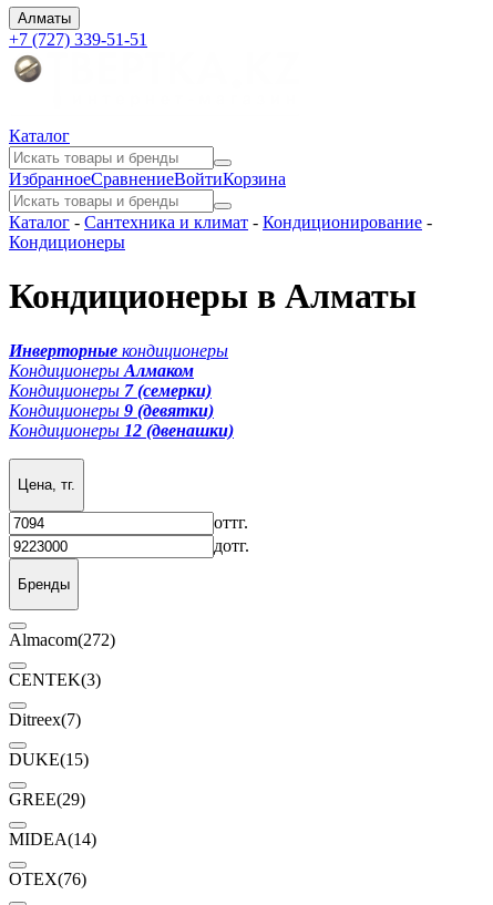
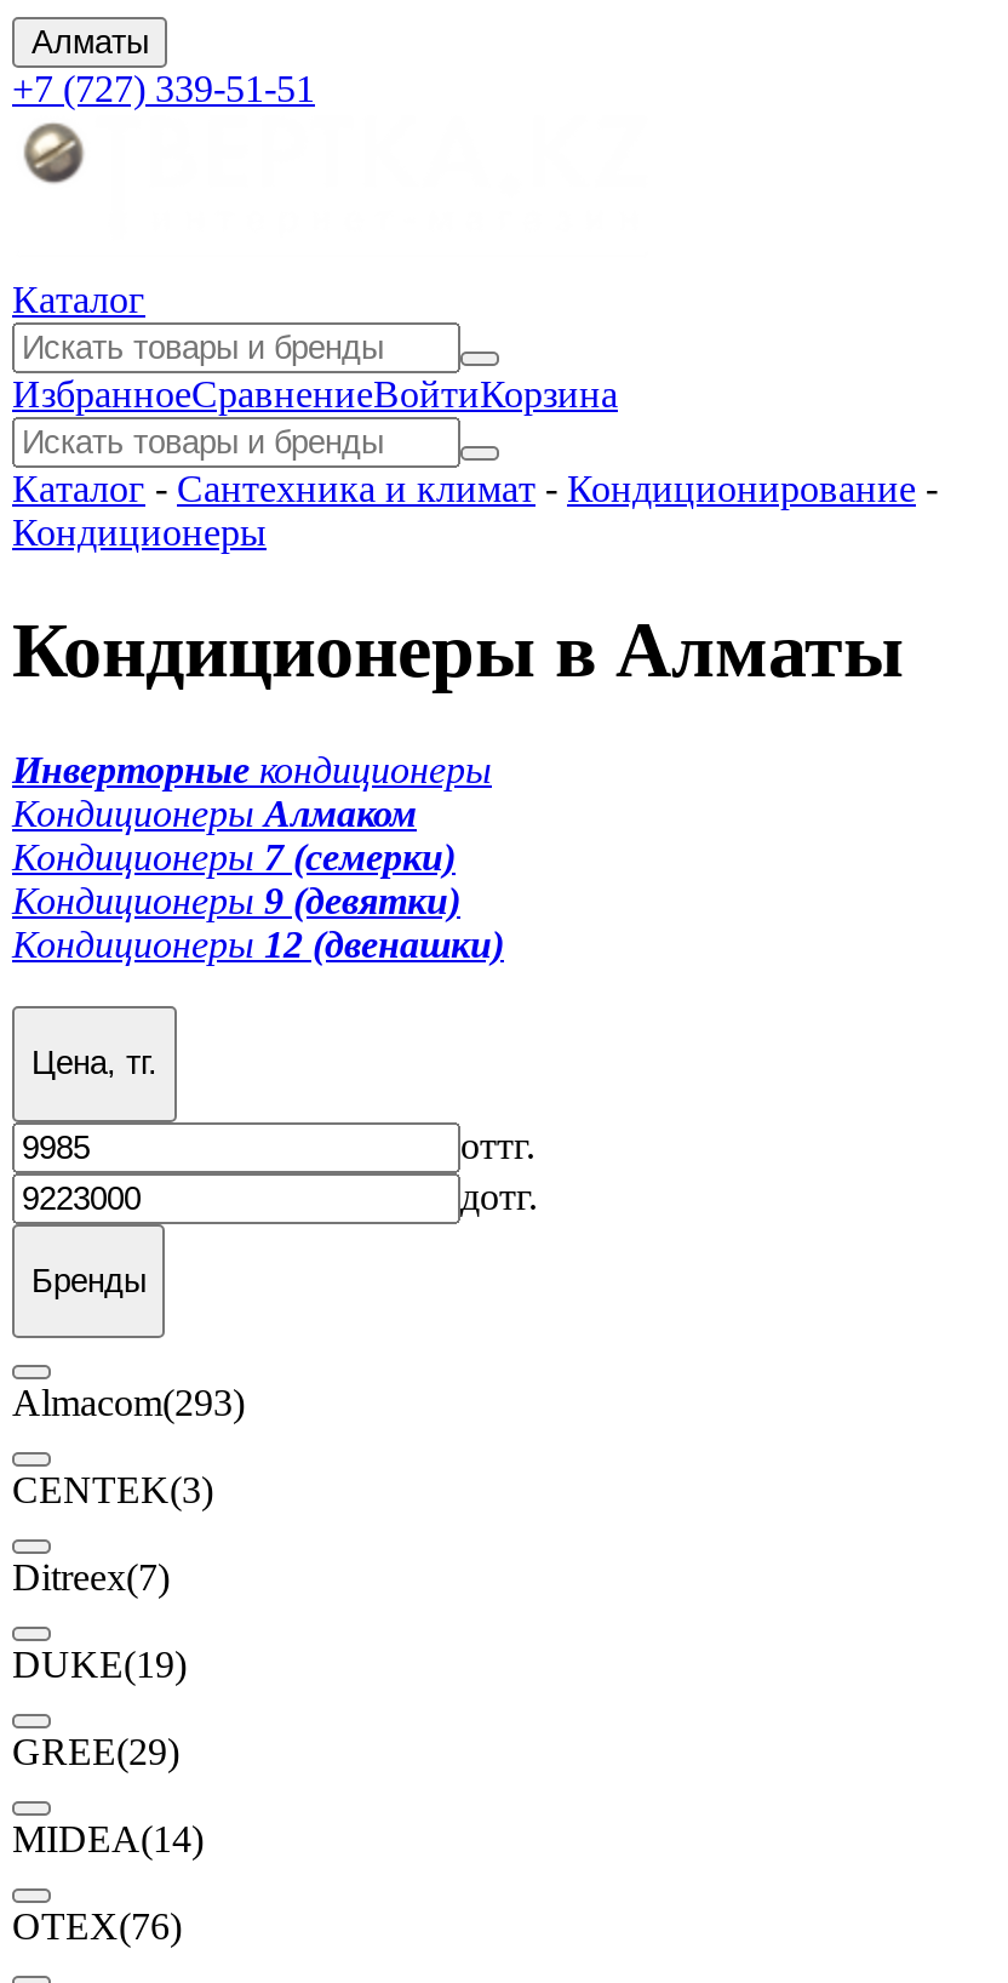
[9,631,115,649] Almacom(272) -> [12,1382,245,1423] Almacom(293)
[9,750,89,769] DUKE(15) -> [12,1644,187,1685] DUKE(19)

